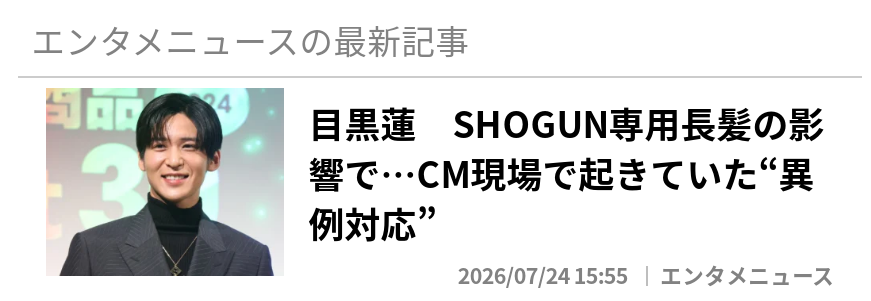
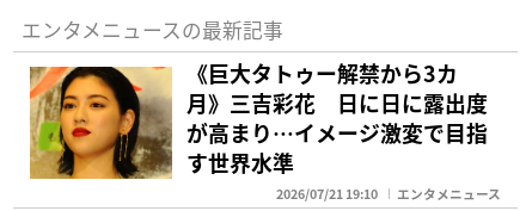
[46,86,824,291] [image] | 目黒蓮 SHOGUN専用長髪の影 | 響で…CM現場で起きていた“異 | 例対応” | 2026/07/24 15:55 -> [30,57,488,203] [image] | 《巨大タトゥー解禁から3カ | 月》三吉彩花 日に日に露出度 | が高まり…イメージ激変で目指 | す世界水準 | 2026/07/21 19:10

